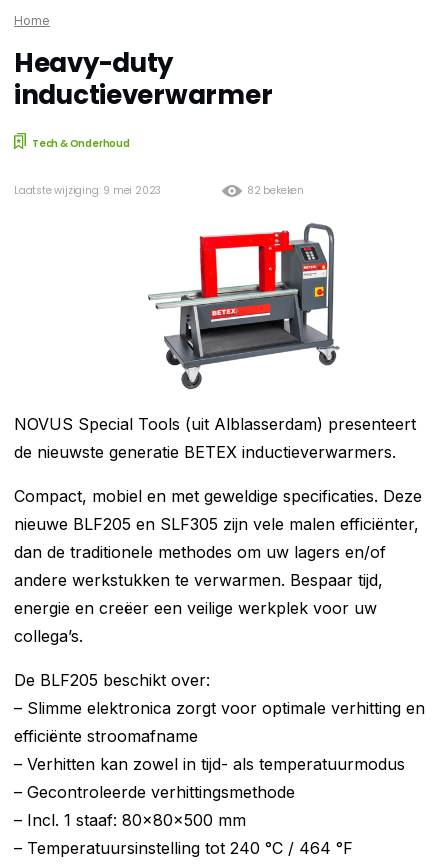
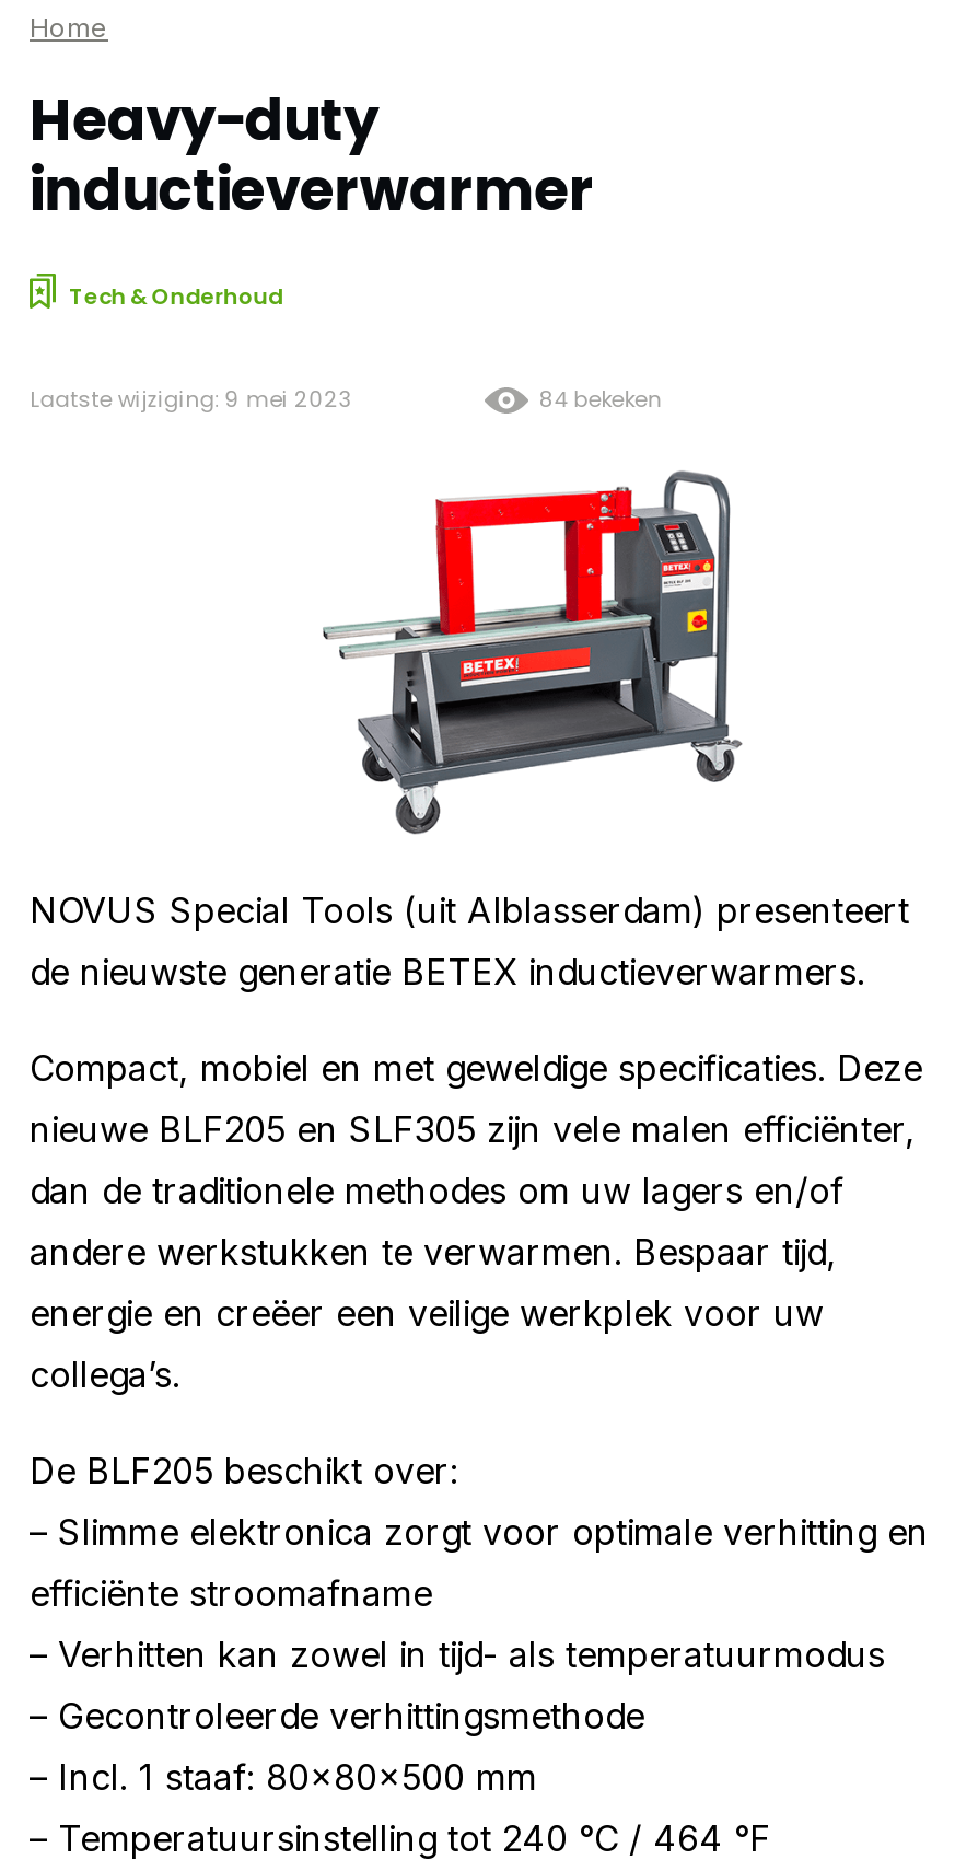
[247,183,304,198] 82 bekeken -> [539,383,662,416] 84 bekeken

